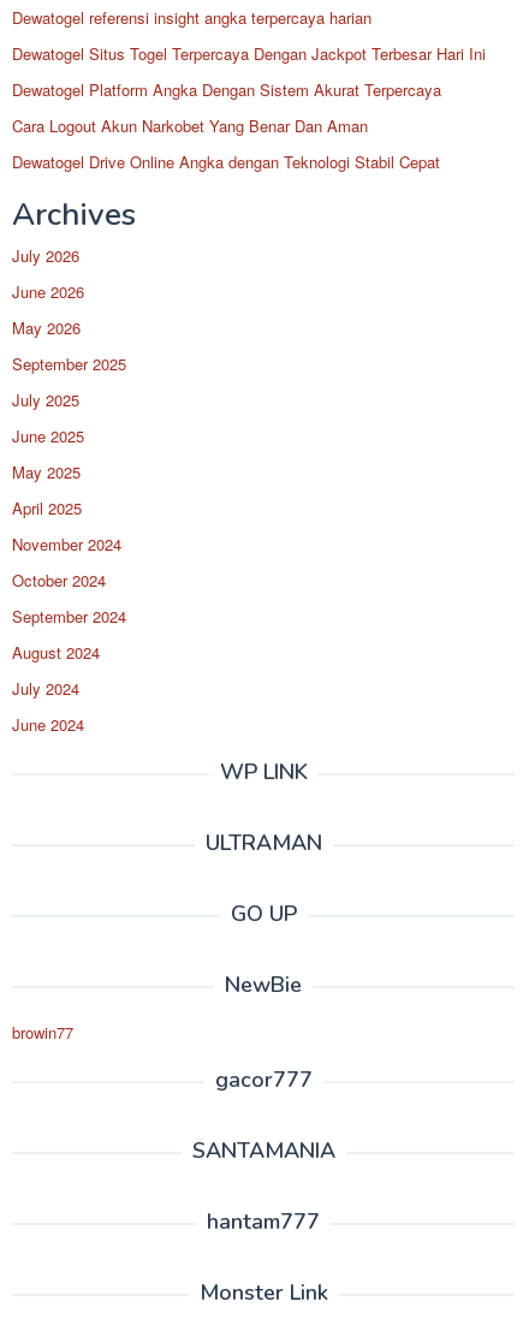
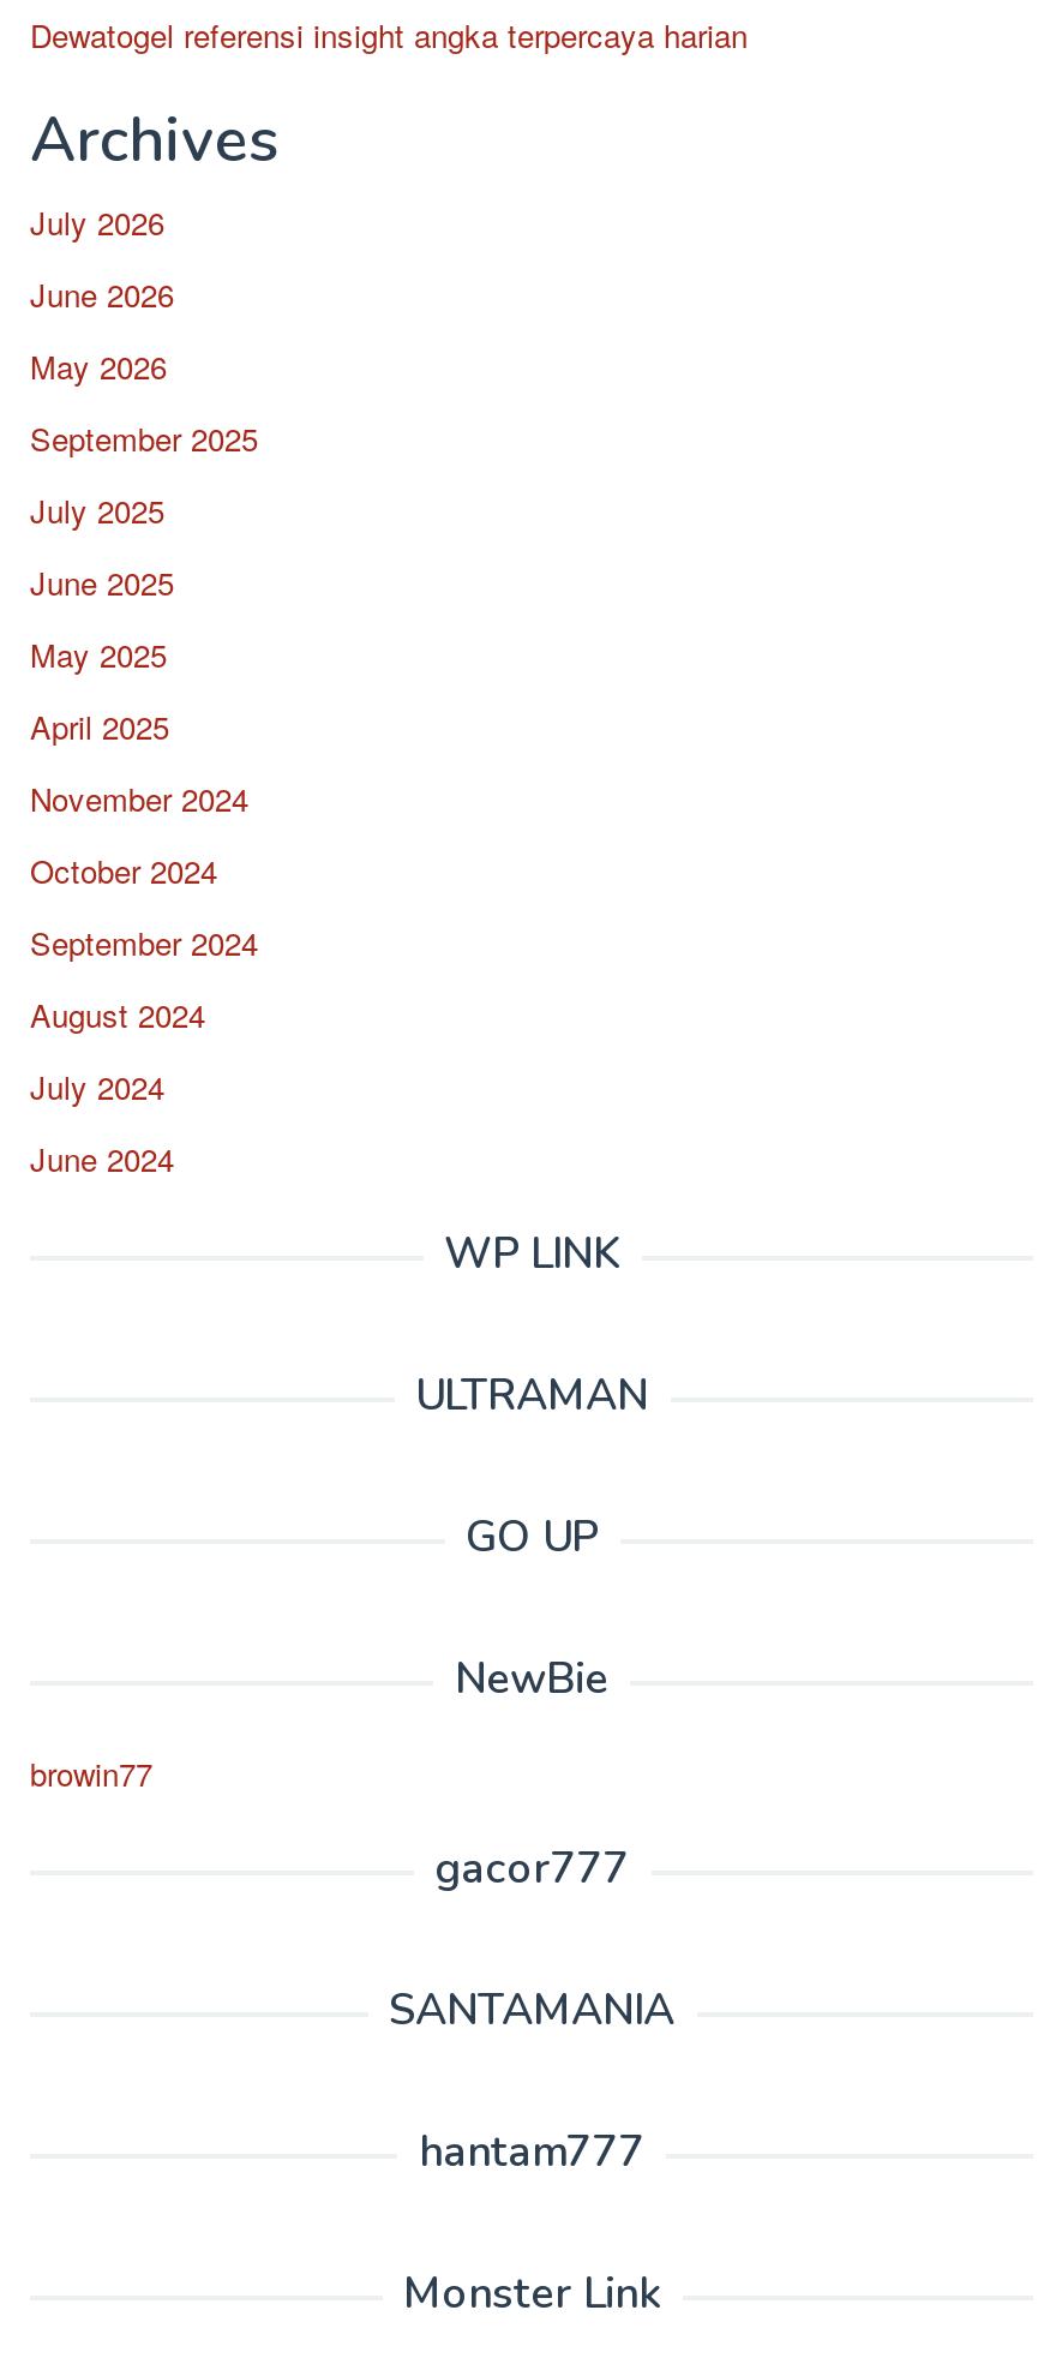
[12,42,486,173] Dewatogel Situs Togel Terpercaya Dengan Jackpot Terbesar Hari Ini | Dewatogel Platform Angka Dengan Sistem Akurat Terpercaya | Cara Logout Akun Narkobet Yang Benar Dan Aman | Dewatogel Drive Online Angka dengan Teknologi Stabil Cepat -> none

